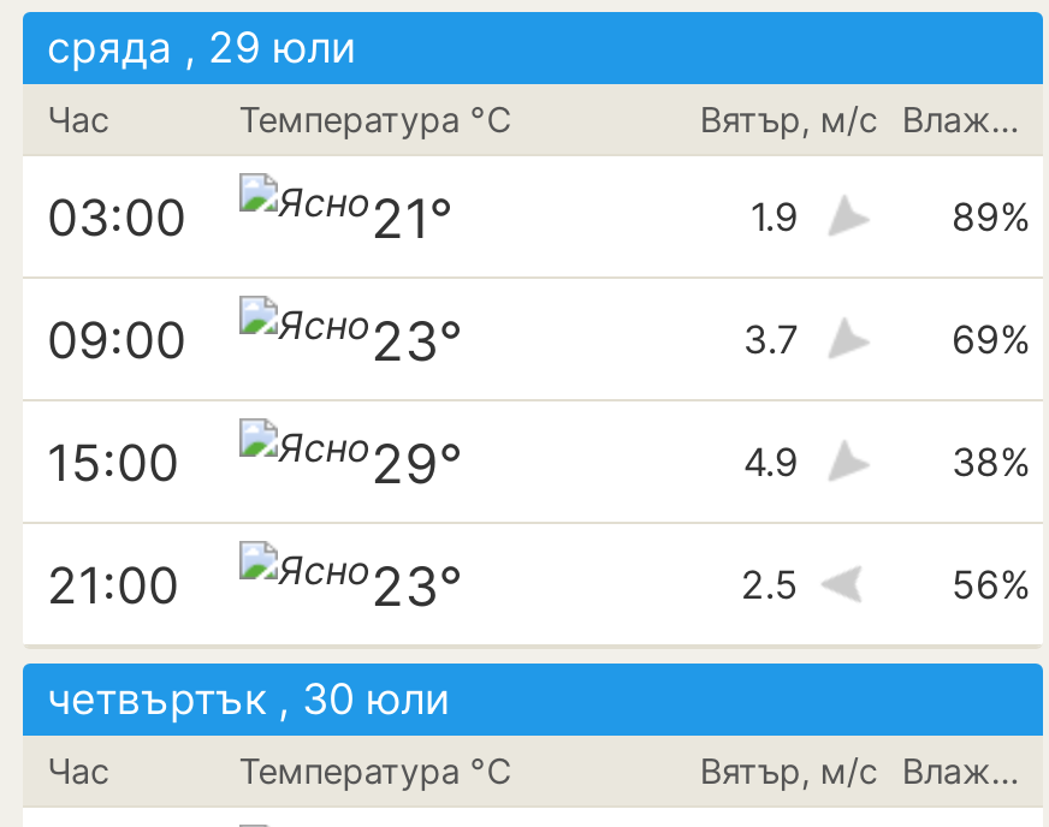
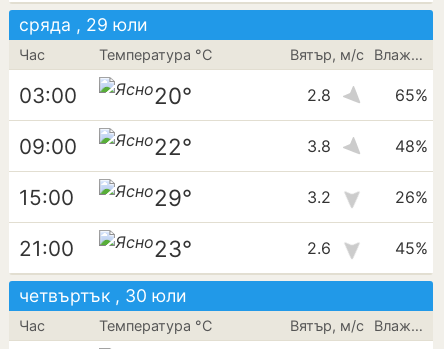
[371,184,453,249] 21° -> [154,81,192,108] 20°
[750,192,799,240] 1.9 -> [307,85,331,105] 2.8
[952,192,1031,240] 89% -> [395,85,428,105] 65%
[371,307,463,371] 23° -> [154,132,192,159] 22°
[743,315,799,363] 3.7 -> [307,136,331,156] 3.8
[952,315,1031,363] 69% -> [395,136,428,156] 48%
[743,438,799,486] 4.9 -> [307,187,331,207] 3.2
[952,438,1031,486] 38% -> [395,187,428,207] 26%
[741,560,799,608] 2.5 -> [307,238,331,258] 2.6
[952,560,1031,608] 56% -> [395,238,428,258] 45%

